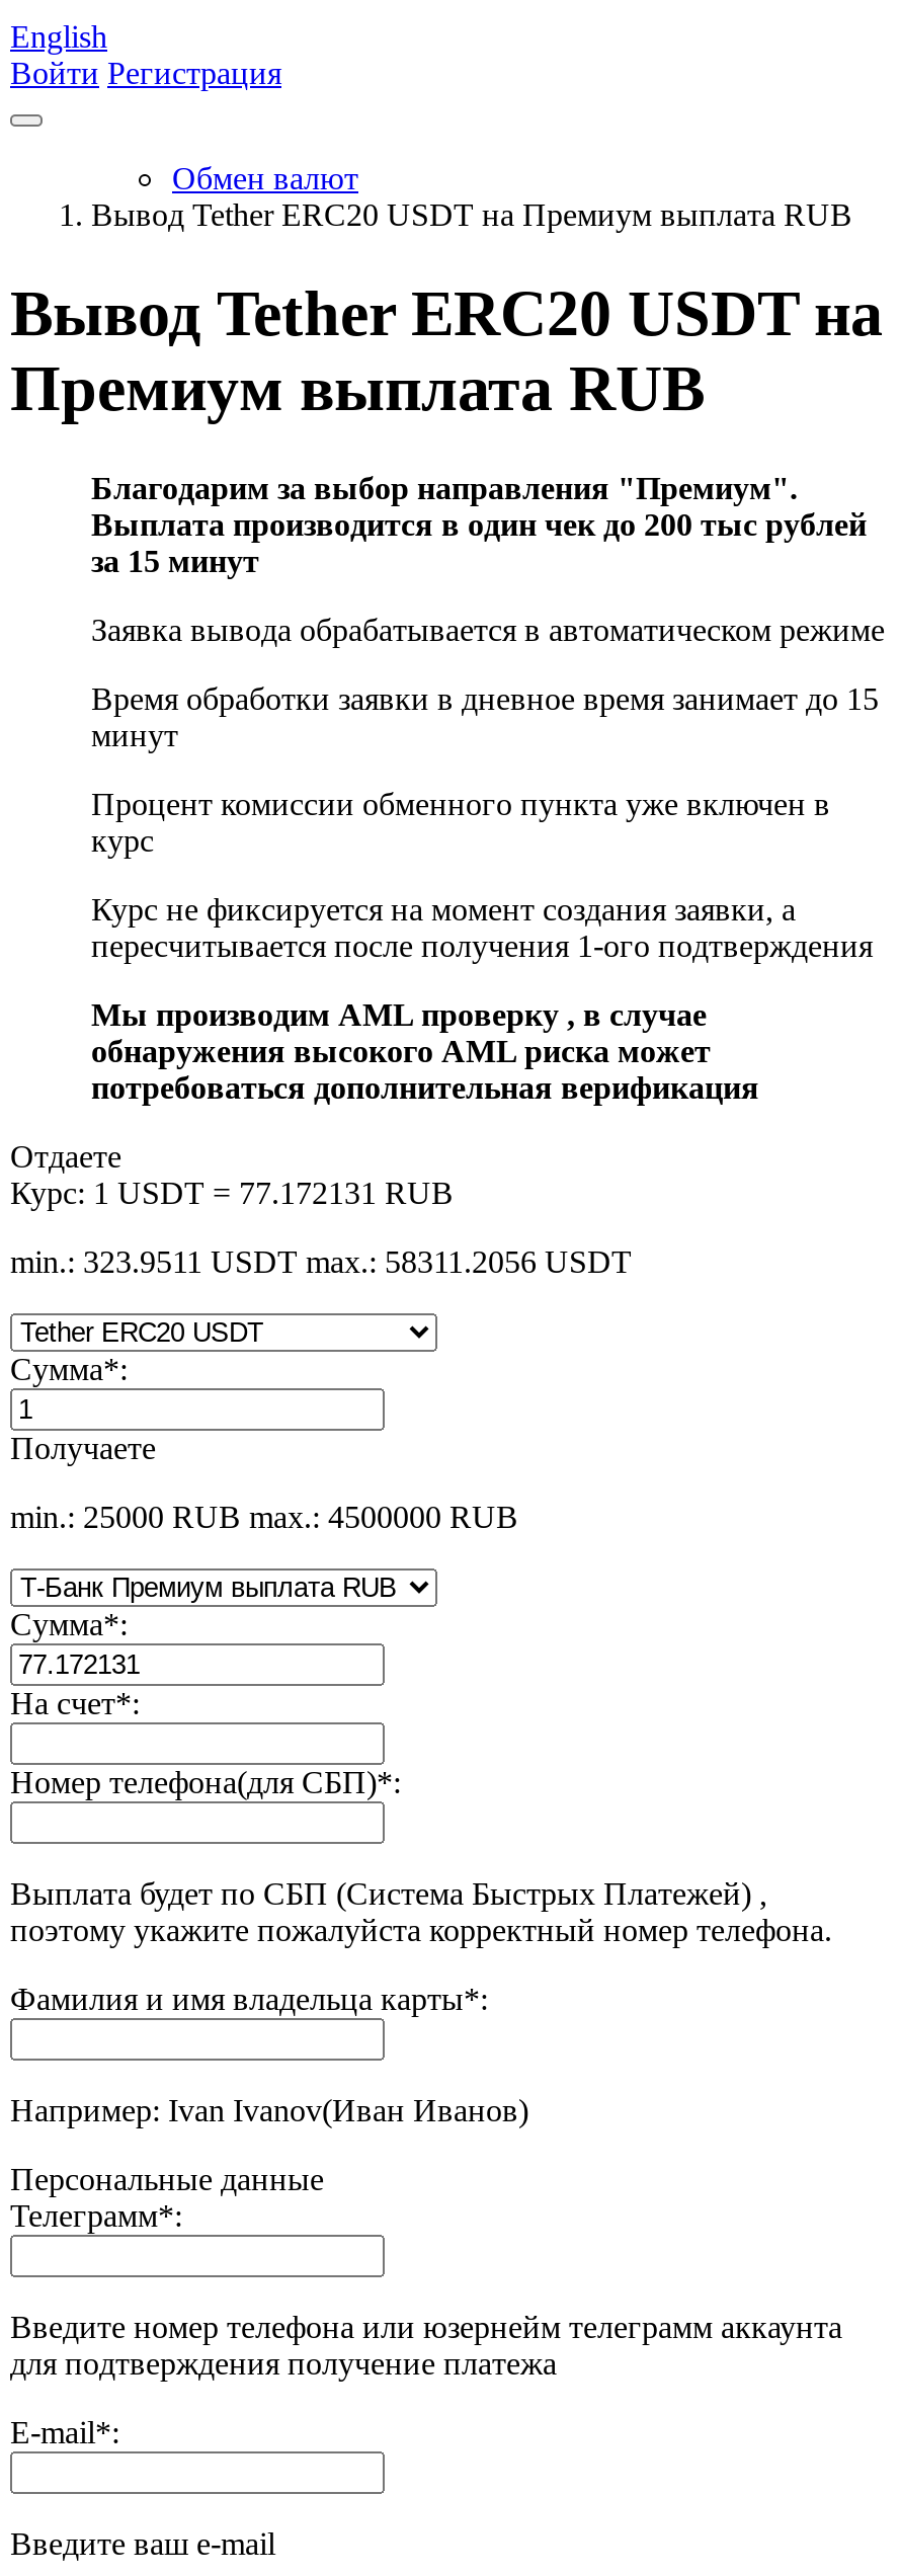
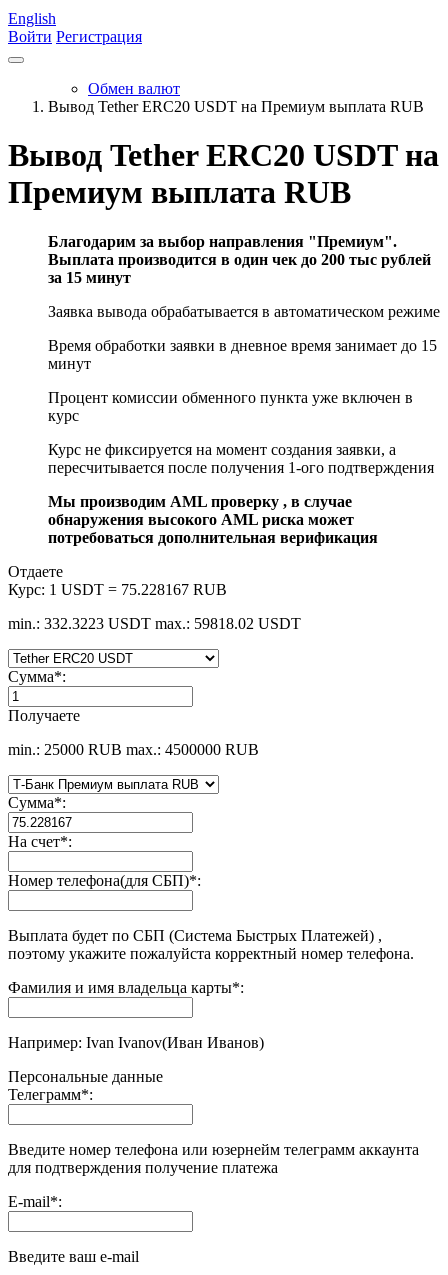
[10,1175,454,1210] Курс: 1 USDT = 77.172131 RUB -> [8,581,227,598] Курс: 1 USDT = 75.228167 RUB
[10,1244,632,1279] min.: 323.9511 USDT max.: 58311.2056 USDT -> [8,615,301,632] min.: 332.3223 USDT max.: 59818.02 USDT

